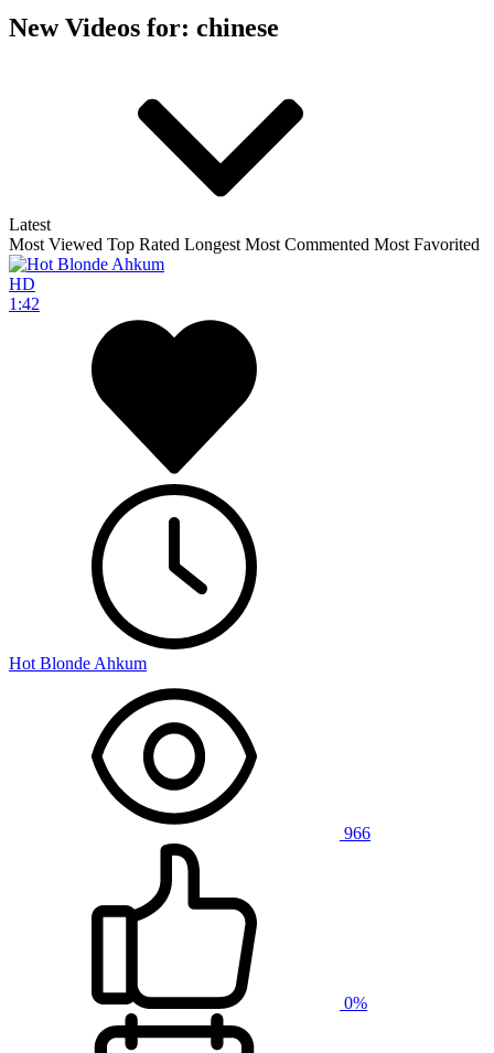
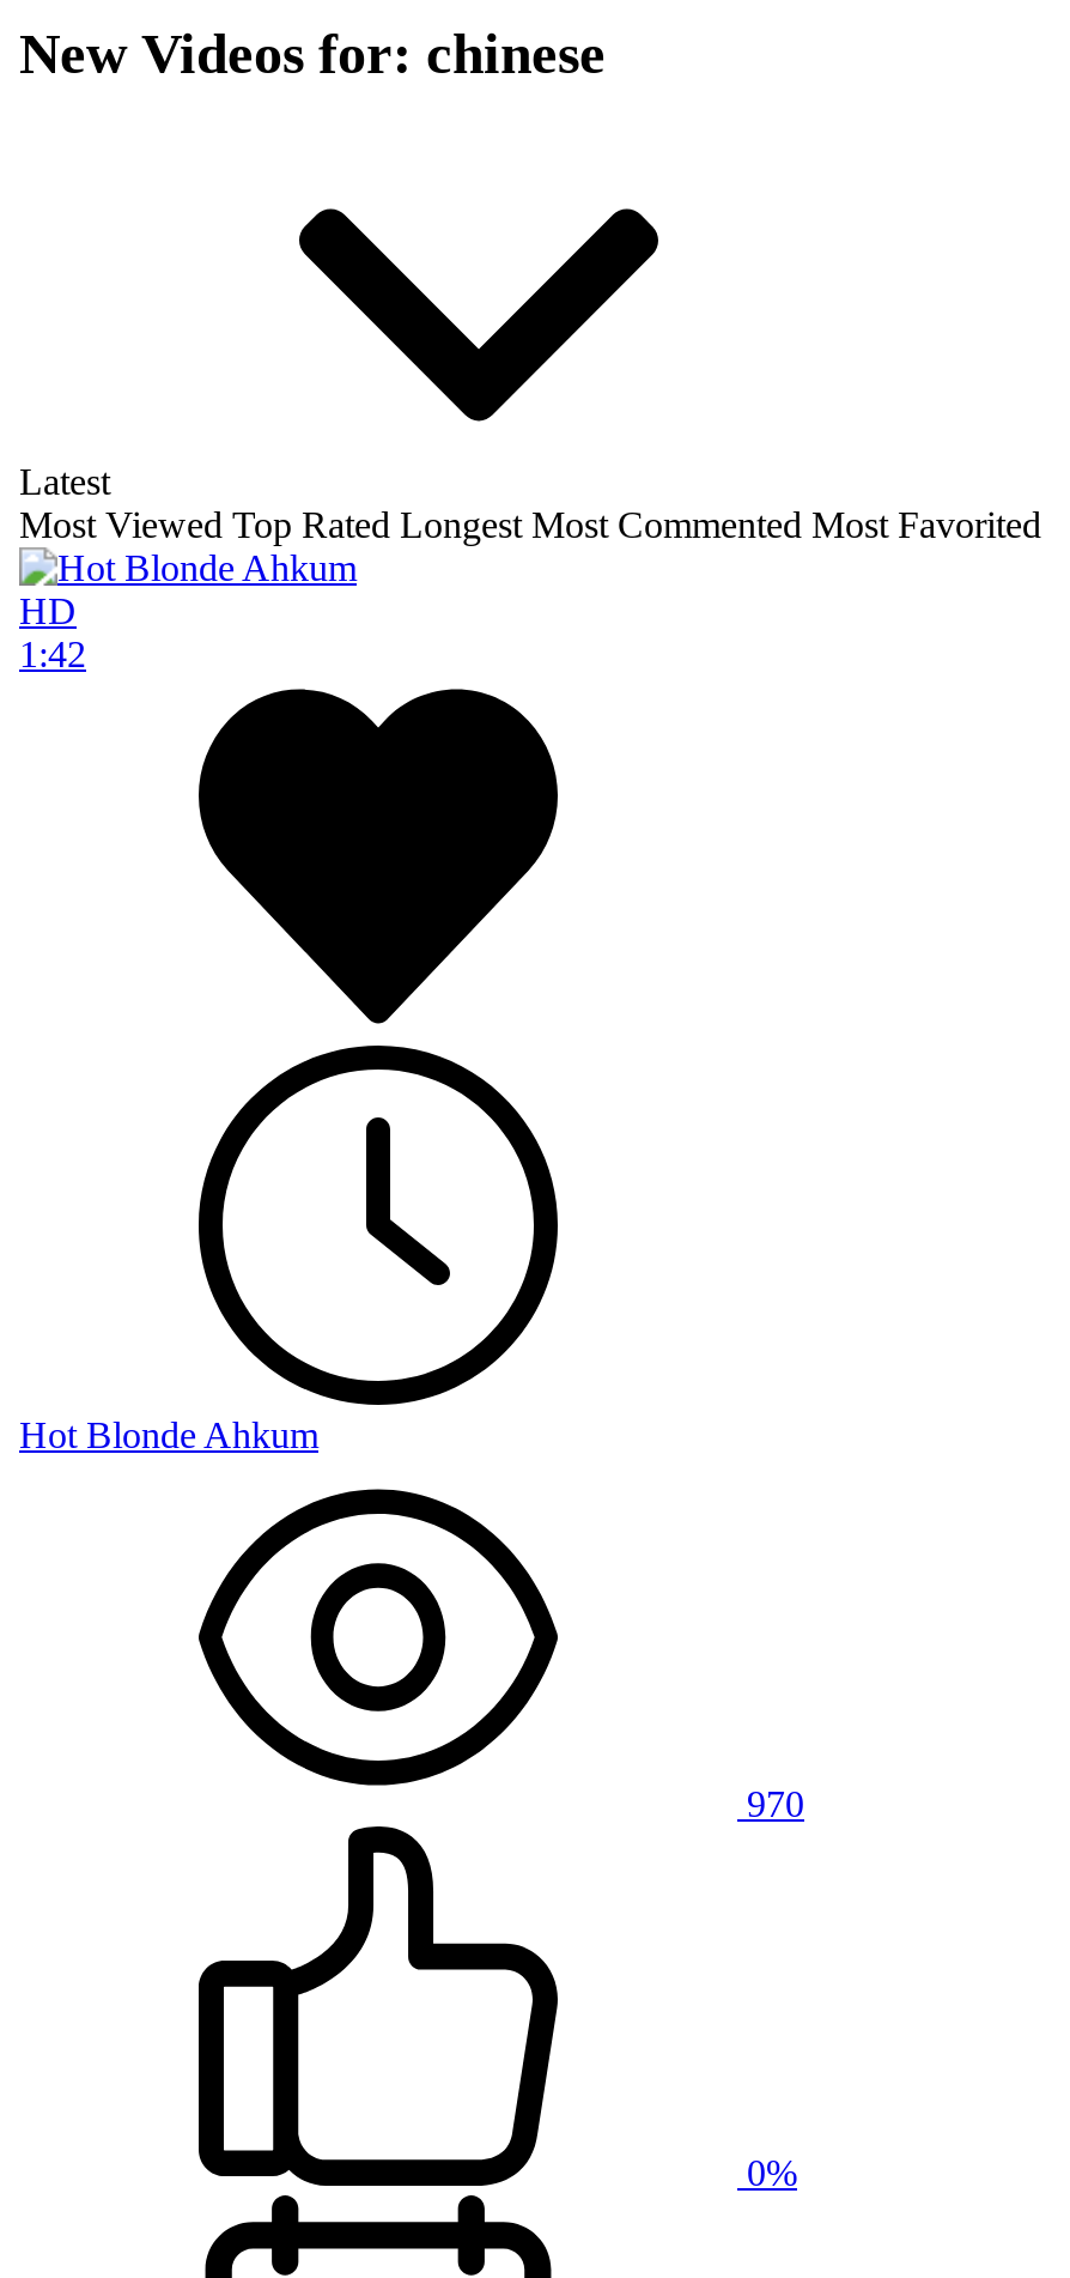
[340,823,370,842] 966 -> [737,1783,804,1823] 970

